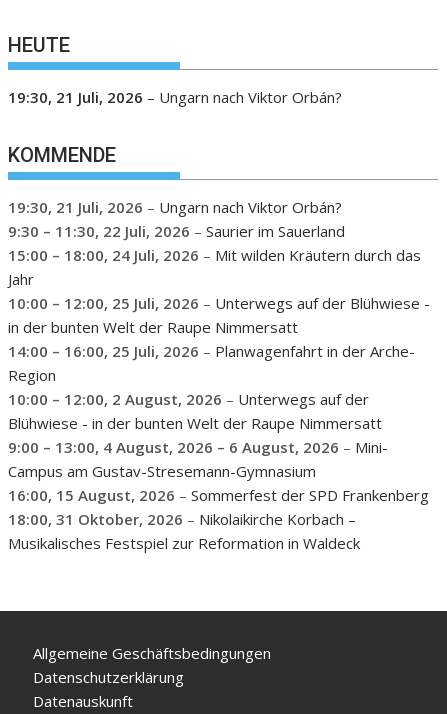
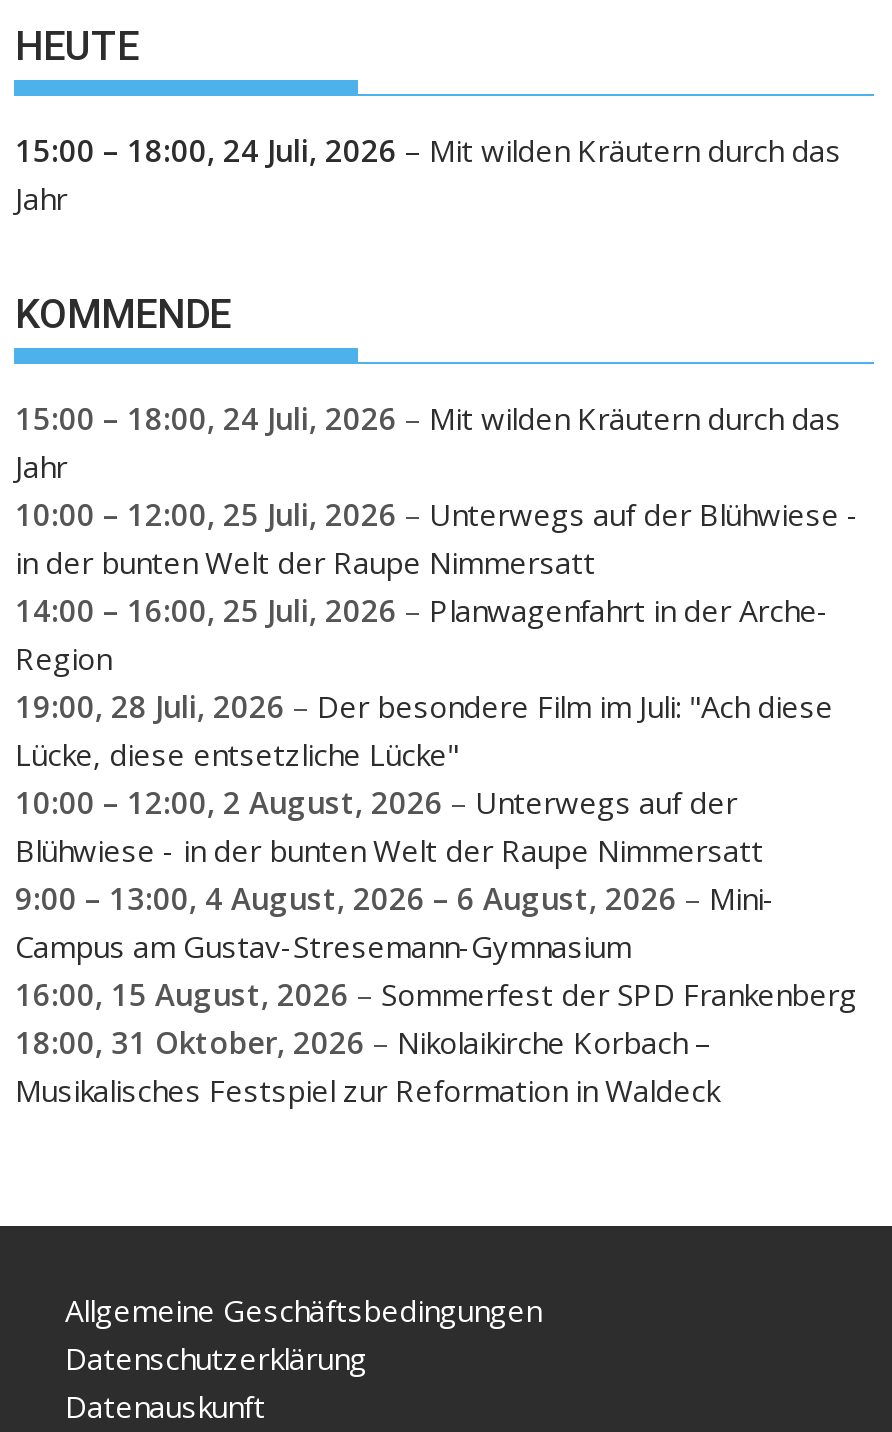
[8,86,342,106] 19:30, 21 Juli, 2026 – Ungarn nach Viktor Orbán? -> [15,129,841,217] 15:00 – 18:00, 24 Juli, 2026 – Mit wilden Kräutern durch das | Jahr
[8,197,345,241] 19:30, 21 Juli, 2026 – Ungarn nach Viktor Orbán? | 9:30 – 11:30, 22 Juli, 2026 – Saurier im Sauerland -> none
moved [8,245,430,385] -> [15,398,859,678]: 15:00 – 18:00, 24 Juli, 2026 – Mit wilden Kräutern durch das | Jahr | 10:00 – 12:00, 25 Juli, 2026 – Unterwegs auf der Blühwiese - | in der bunten Welt der Raupe Nimmersatt | 14:00 – 16:00, 25 Juli, 2026 – Planwagenfahrt in der Arche- | Region
none -> [15,686,833,774] 19:00, 28 Juli, 2026 – Der besondere Film im Juli: "Ach diese | Lücke, diese entsetzliche Lücke"

